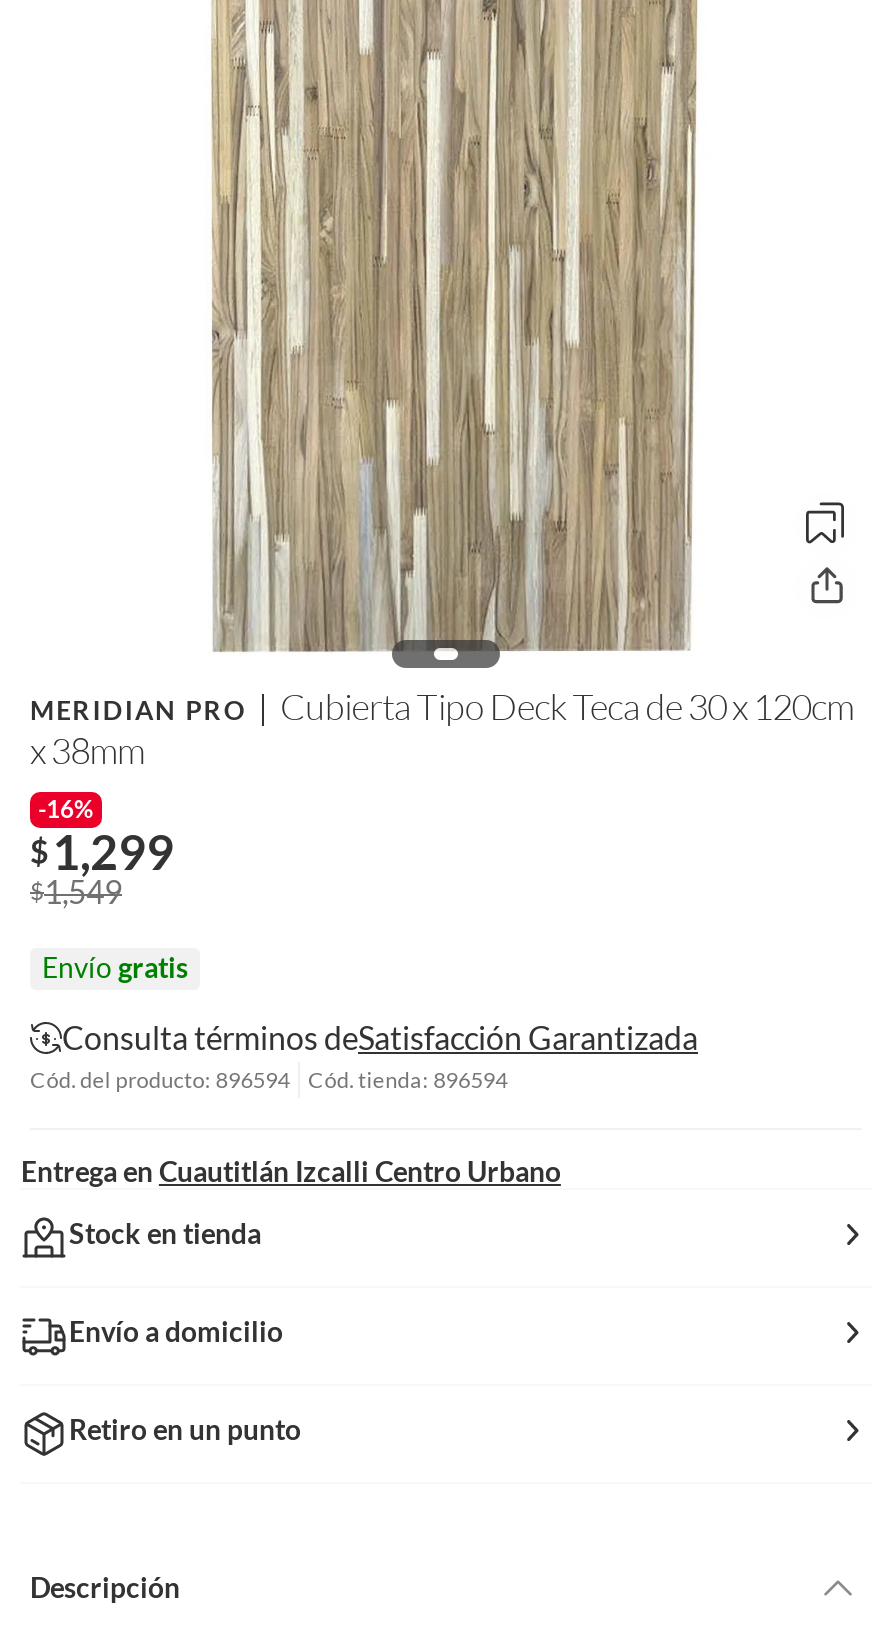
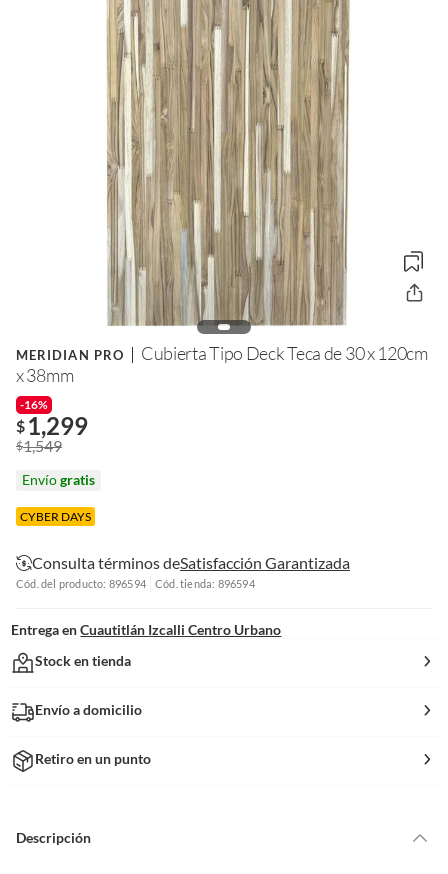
none -> [20,509,91,524] CYBER DAYS

